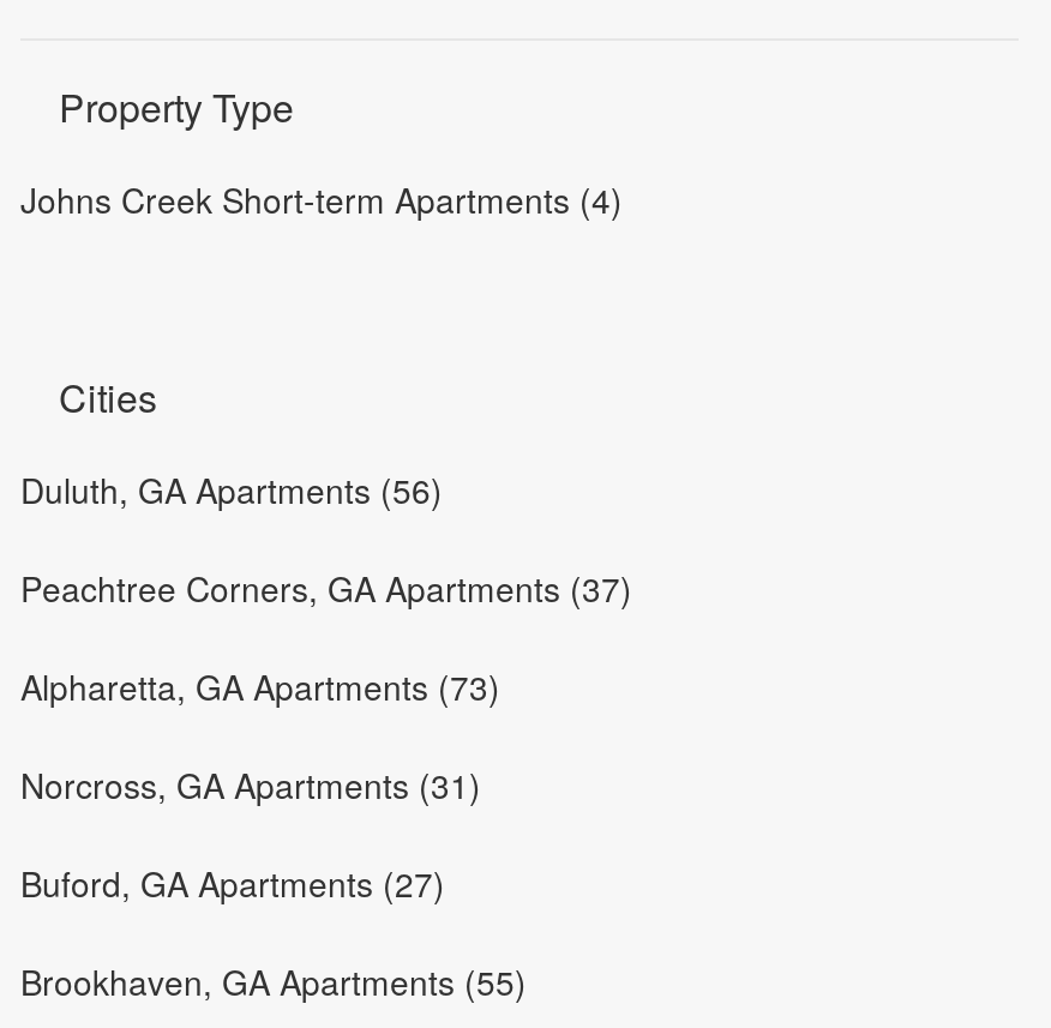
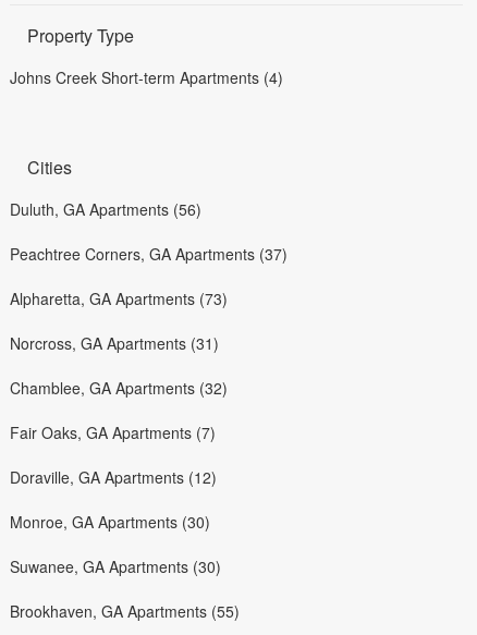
[20,859,445,907] Buford, GA Apartments (27) -> [10,377,228,577] Chamblee, GA Apartments (32) | Fair Oaks, GA Apartments (7) | Doraville, GA Apartments (12) | Monroe, GA Apartments (30) | Suwanee, GA Apartments (30)

